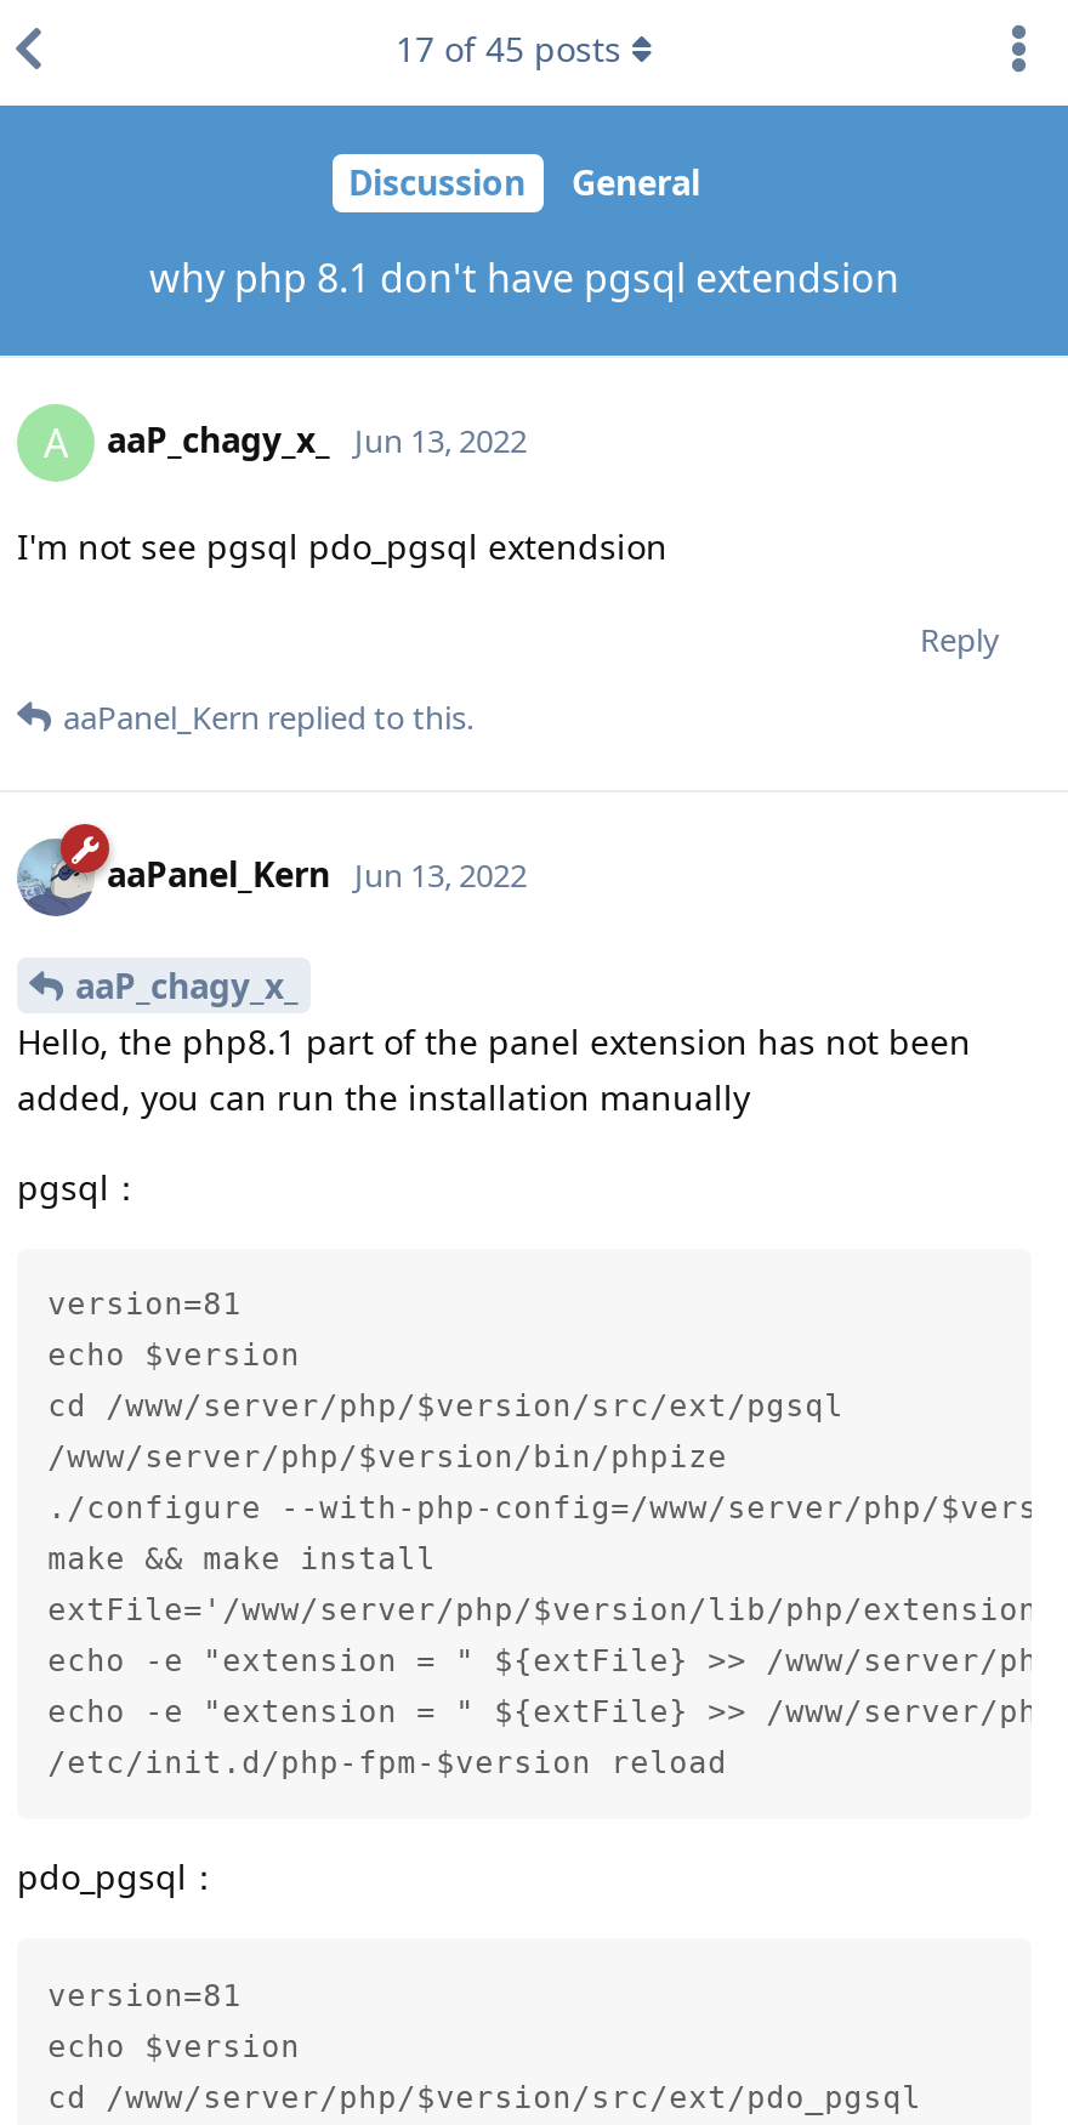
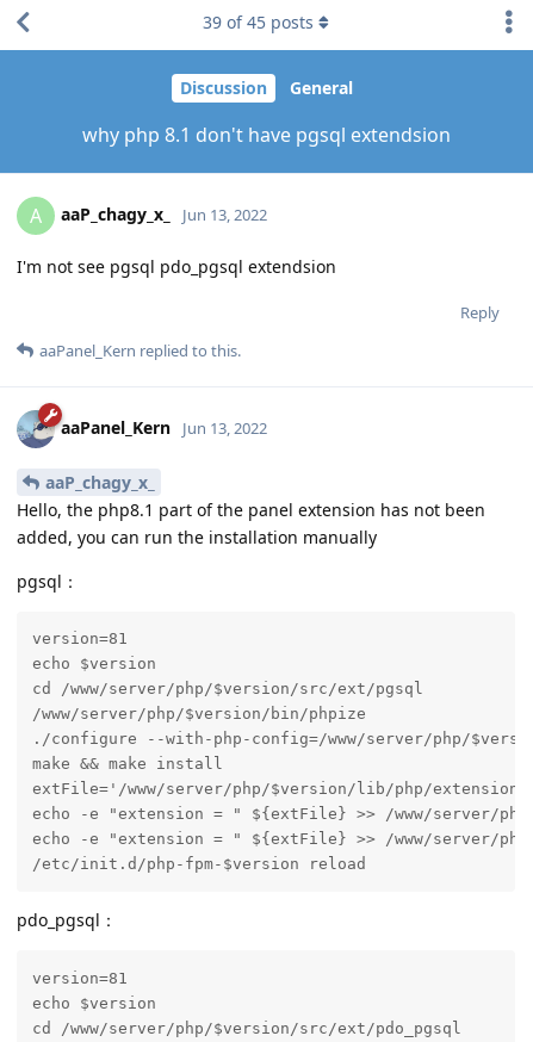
[396,25,621,72] 17 of 45 posts -> [203,11,314,33] 39 of 45 posts

